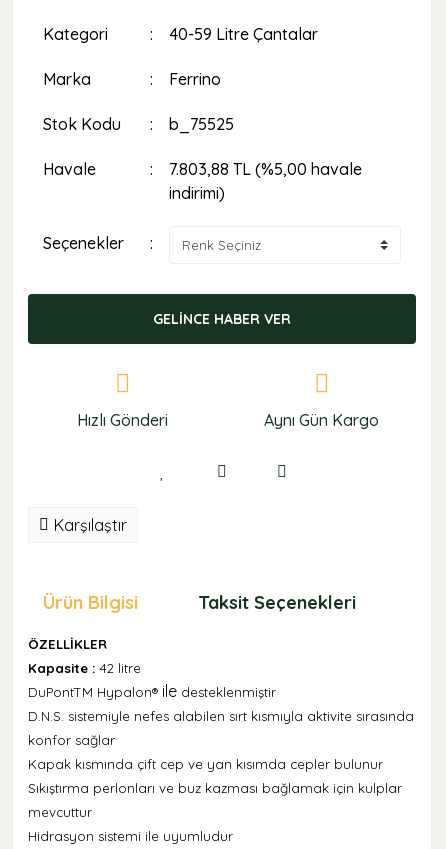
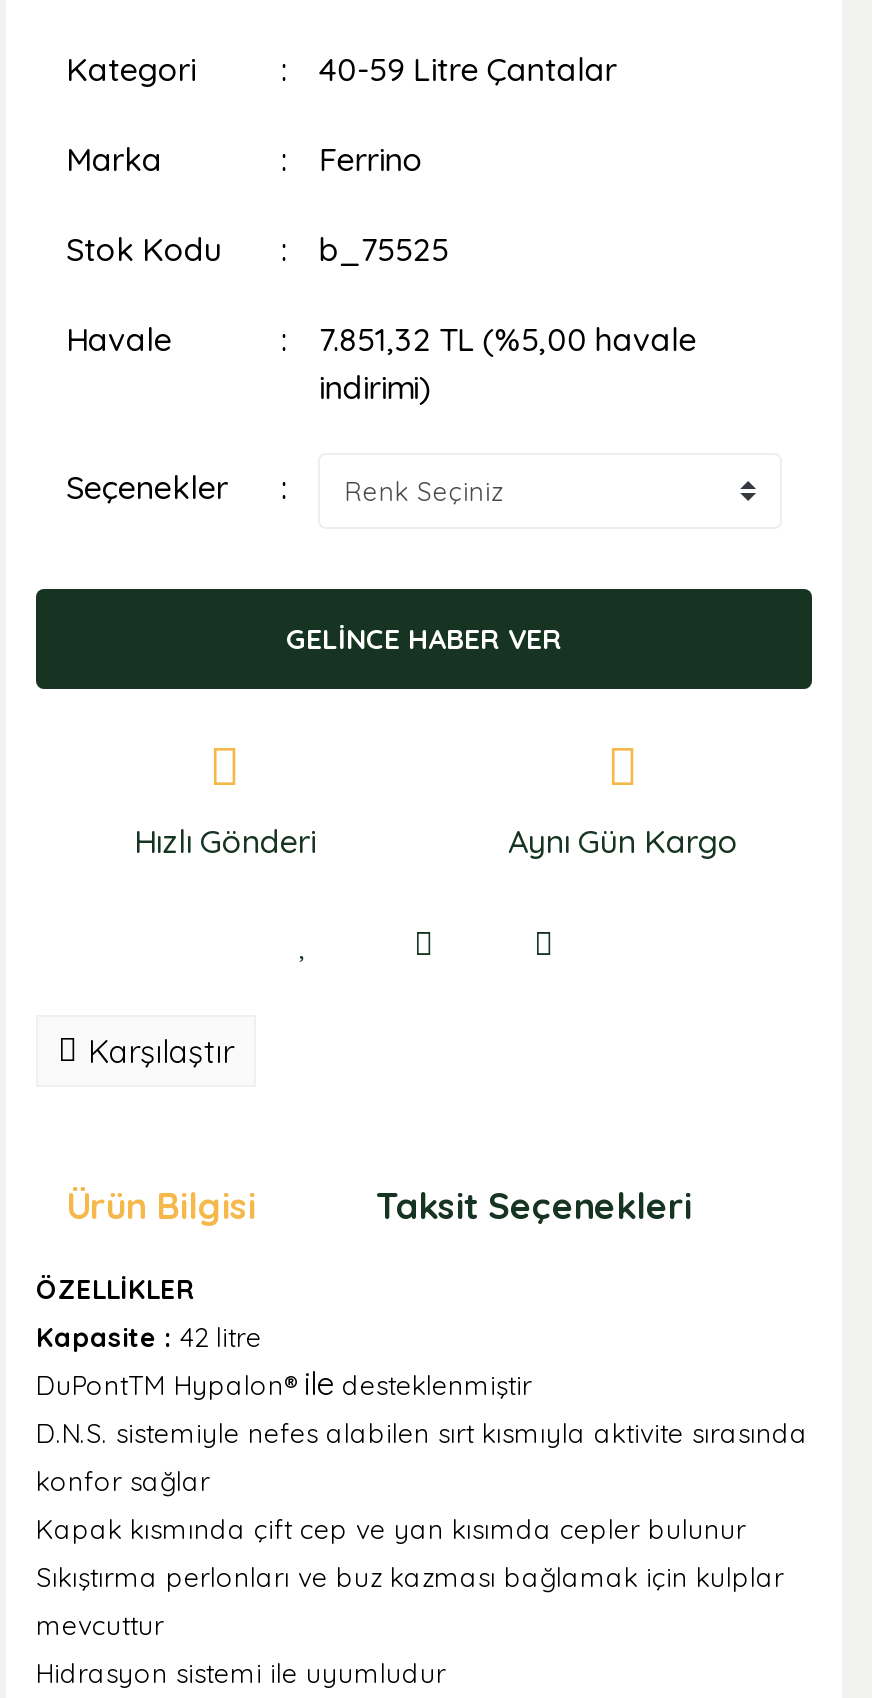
[169,159,362,179] 7.803,88 TL (%5,00 havale -> [319,319,697,359] 7.851,32 TL (%5,00 havale

